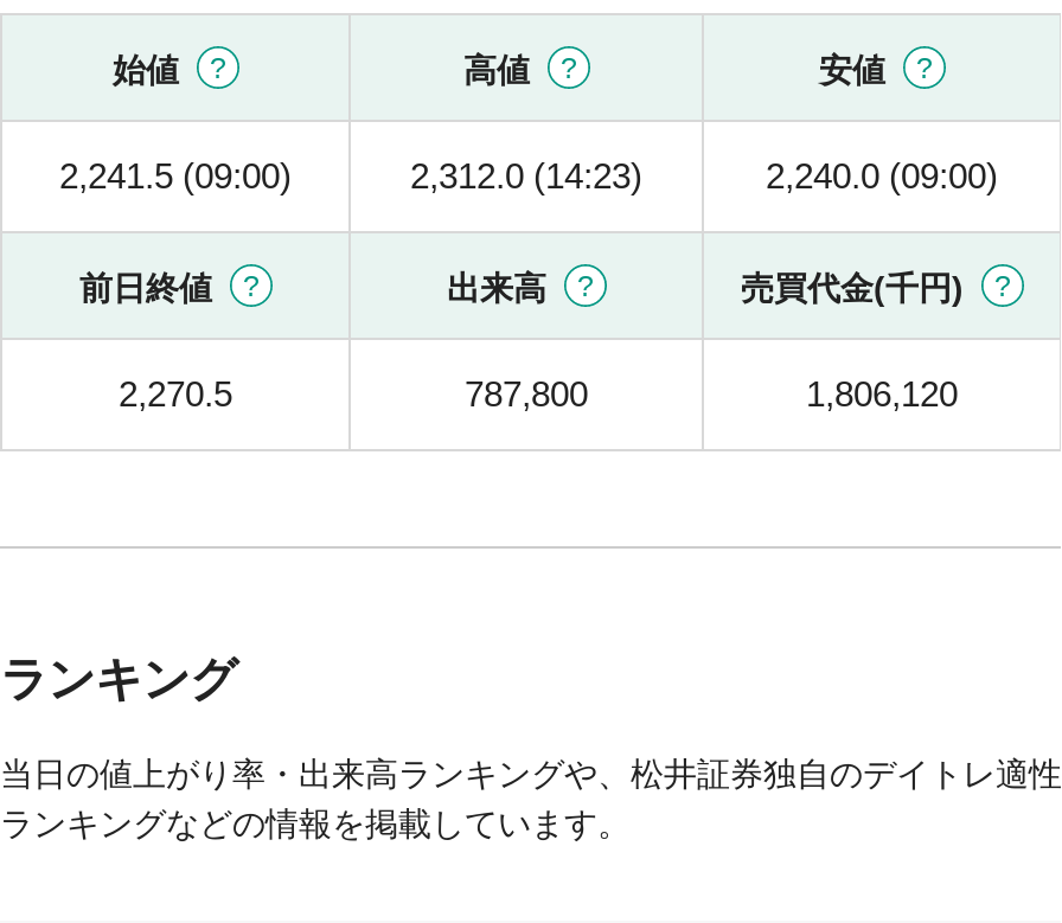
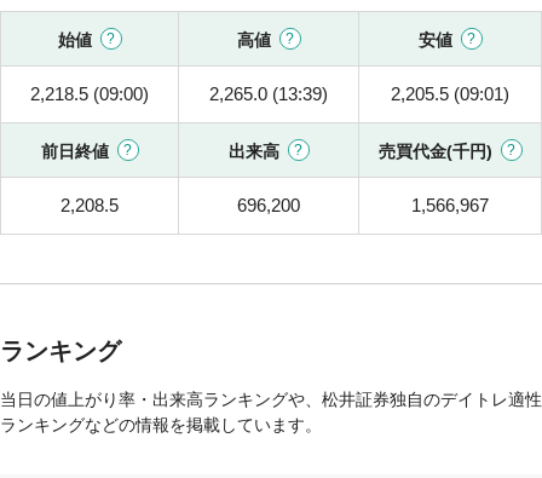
[59,156,292,196] 2,241.5 (09:00) -> [30,84,149,105] 2,218.5 (09:00)
[410,156,642,196] 2,312.0 (14:23) -> [209,84,328,105] 2,265.0 (13:39)
[766,156,998,196] 2,240.0 (09:00) -> [391,84,509,105] 2,205.5 (09:01)
[119,374,232,414] 2,270.5 -> [60,195,119,216] 2,208.5
[465,374,588,414] 787,800 -> [237,195,300,216] 696,200
[806,374,958,414] 1,806,120 -> [411,195,489,216] 1,566,967

